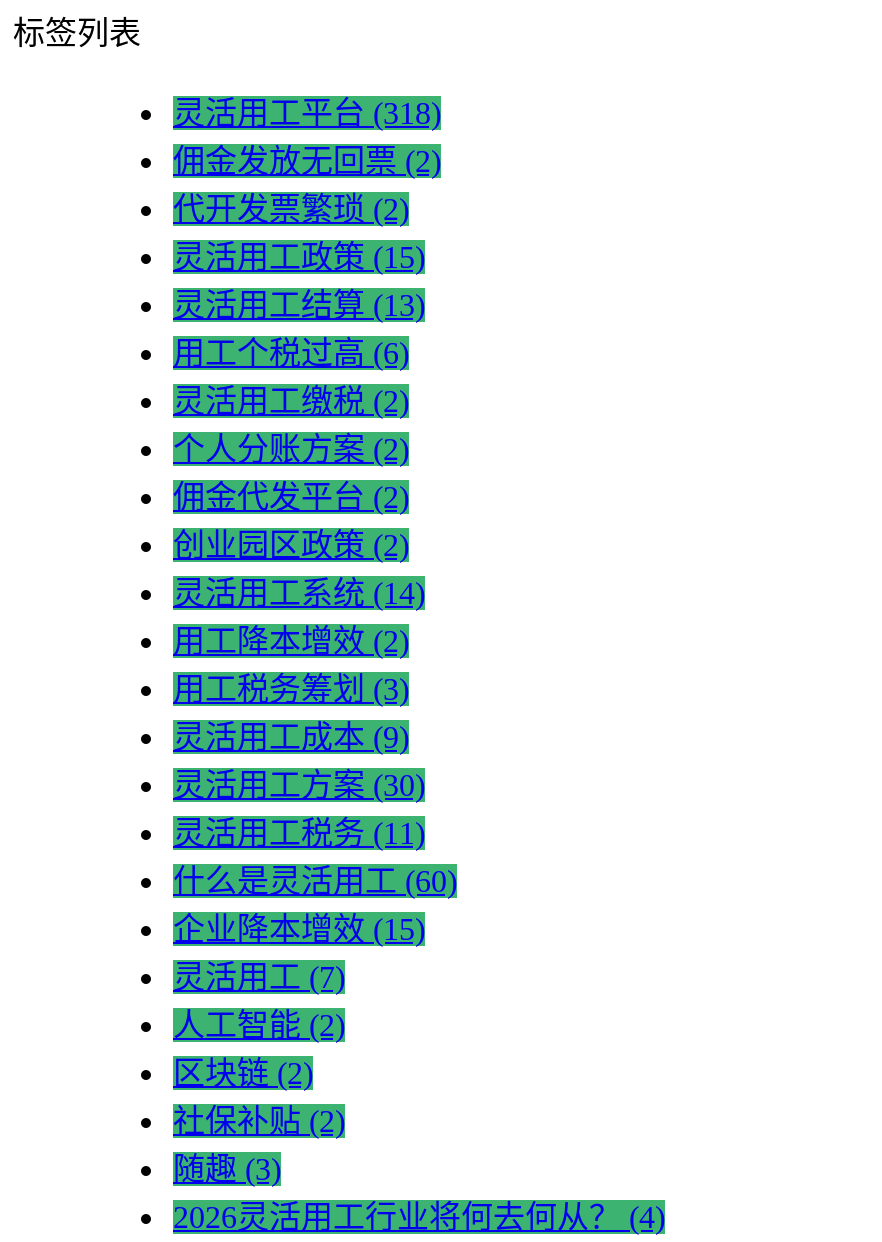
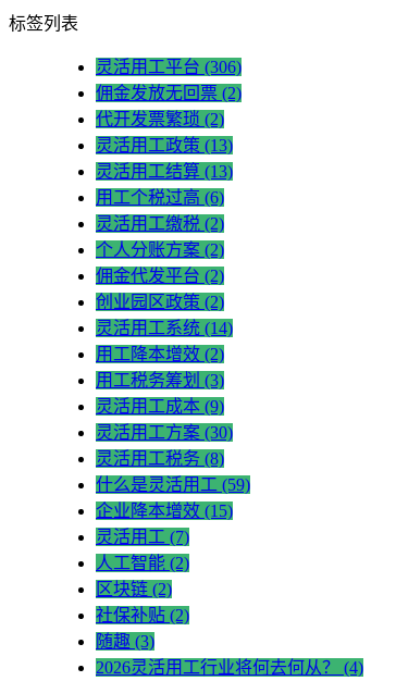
[173,95,441,129] 灵活用工平台(318) -> [96,57,242,76] 灵活用工平台(306)
[173,239,425,273] 灵活用工政策(15) -> [96,136,233,154] 灵活用工政策(13)
[173,815,425,849] 灵活用工税务(11) -> [96,449,224,467] 灵活用工税务(8)
[173,863,457,897] 什么是灵活用工(60) -> [96,475,250,493] 什么是灵活用工(59)

